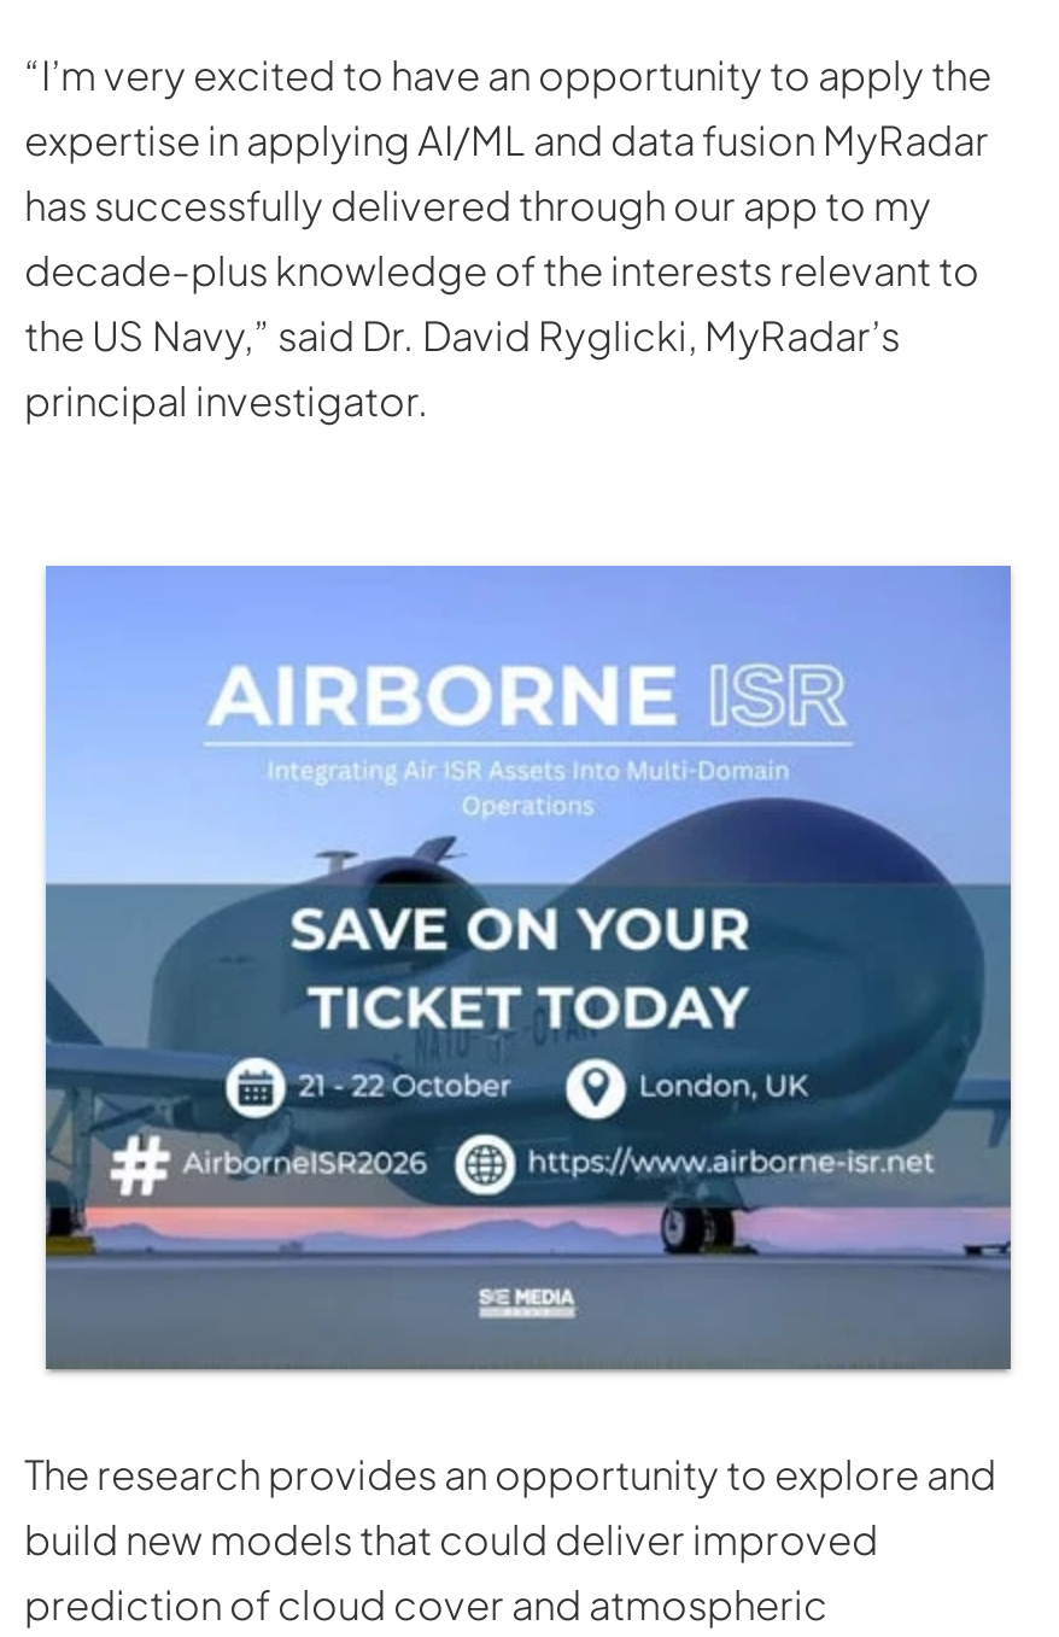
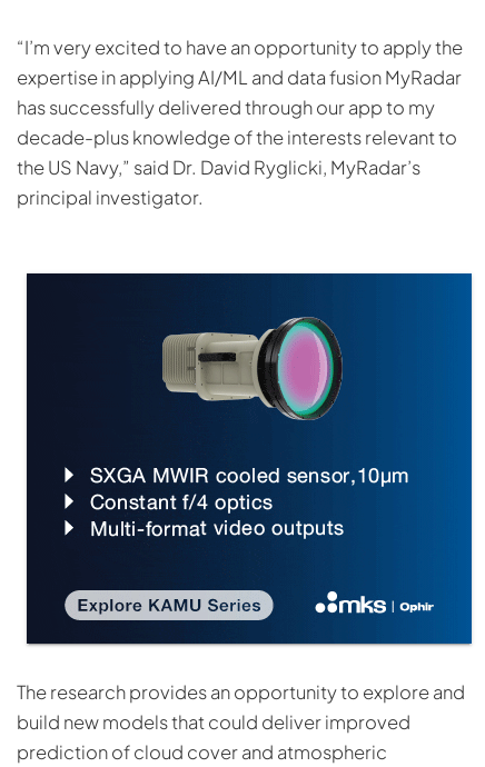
[43,566,1013,1372] [image] -> [26,272,472,645] [image]

